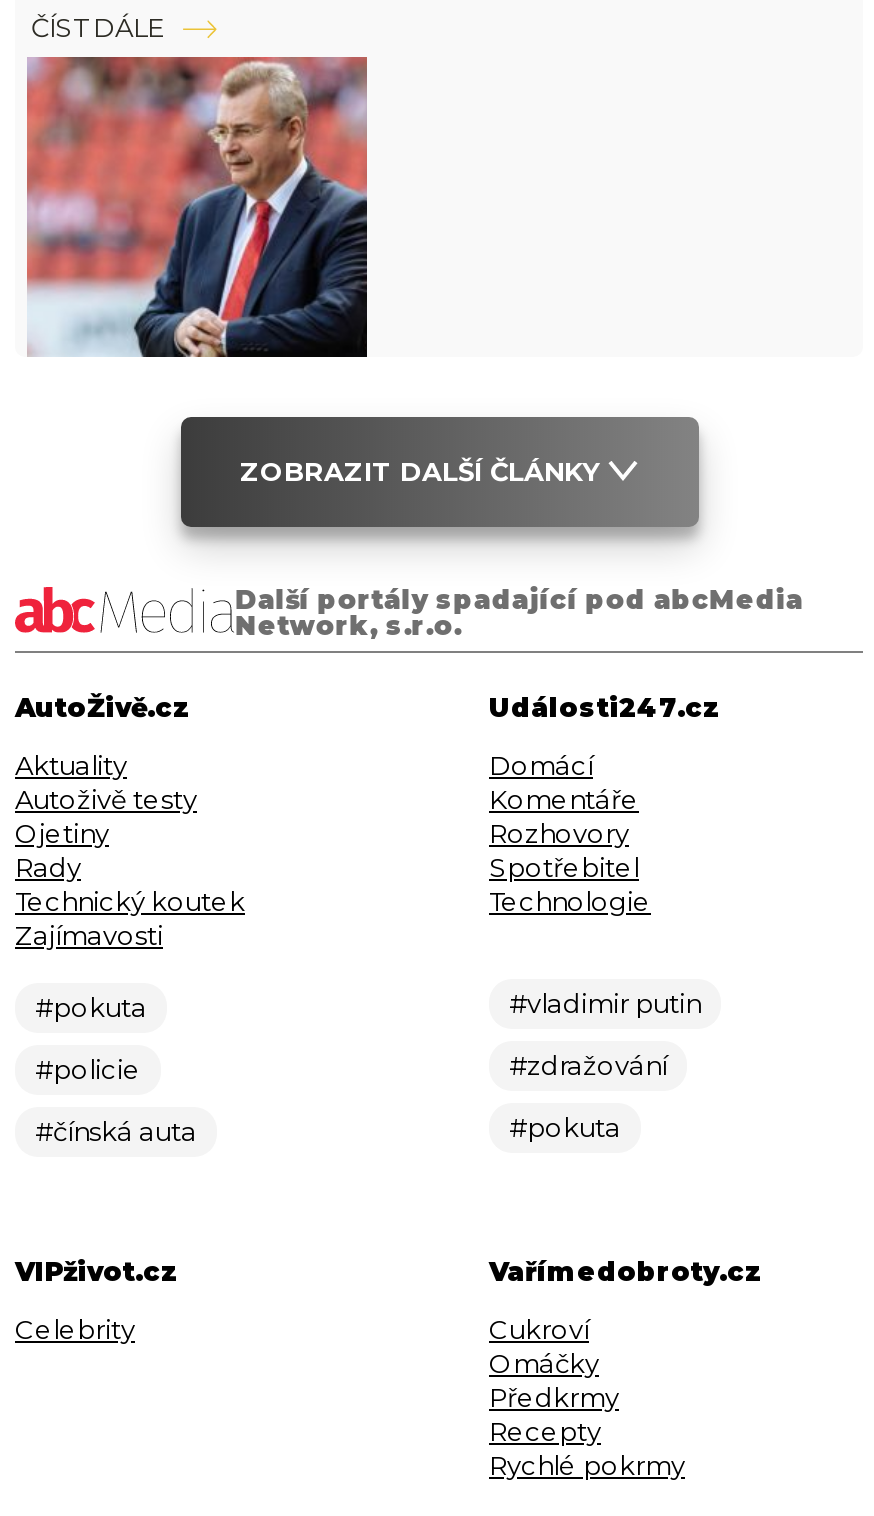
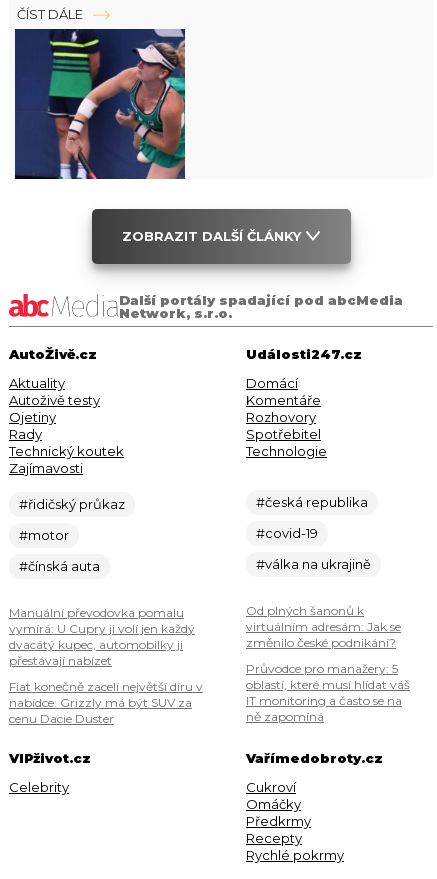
[25,55,369,359] [image] -> [14,28,186,180] [image]
[35,991,147,1023] #pokuta -> [19,496,125,512] #řidičský průkaz
[509,987,701,1143] #vladimir putin | #zdražování | #pokuta -> [246,494,410,724] #česká republika | #covid-19 | #válka na ukrajině | Od plných šanonů k | virtuálním adresám: Jak se | změnilo české podnikání? | Průvodce pro manažery: 5 | oblastí, které musí hlídat váš | IT monitoring a často se na | ně zapomíná
[35,1053,141,1085] #policie -> [19,527,69,543] #motor
none -> [9,605,203,726] Manuální převodovka pomalu | vymírá: U Cupry ji volí jen každý | dvacátý kupec, automobilky ji | přestávají nabízet | Fiat konečně zacelí největší díru v | nabídce: Grizzly má být SUV za | cenu Dacie Duster

